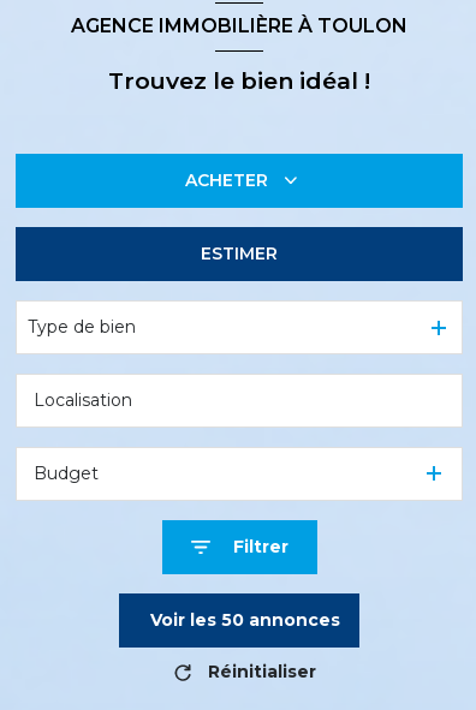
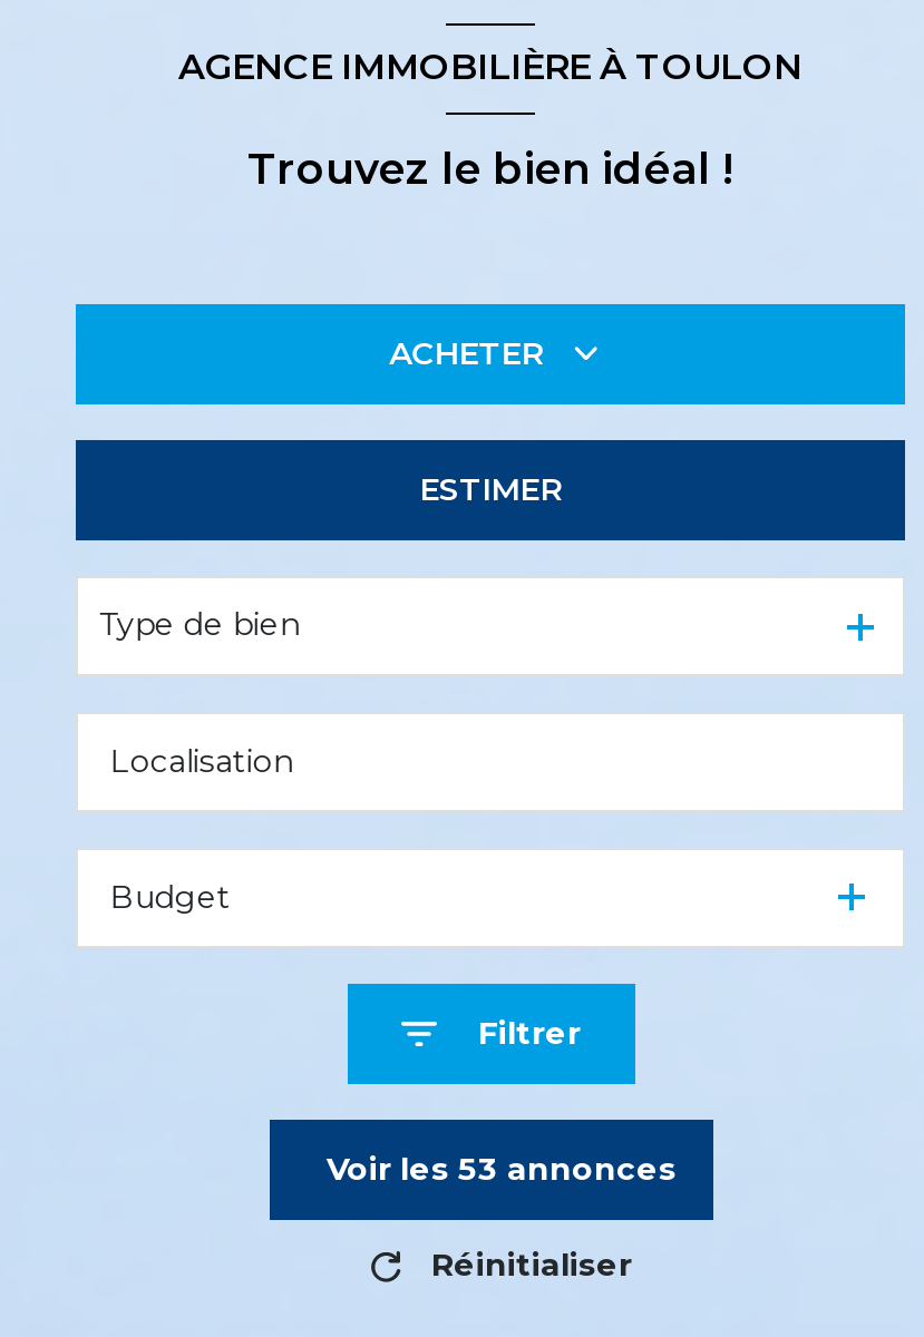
[150,609,340,630] Voir les 50 annonces -> [327,1148,677,1188] Voir les 53 annonces

